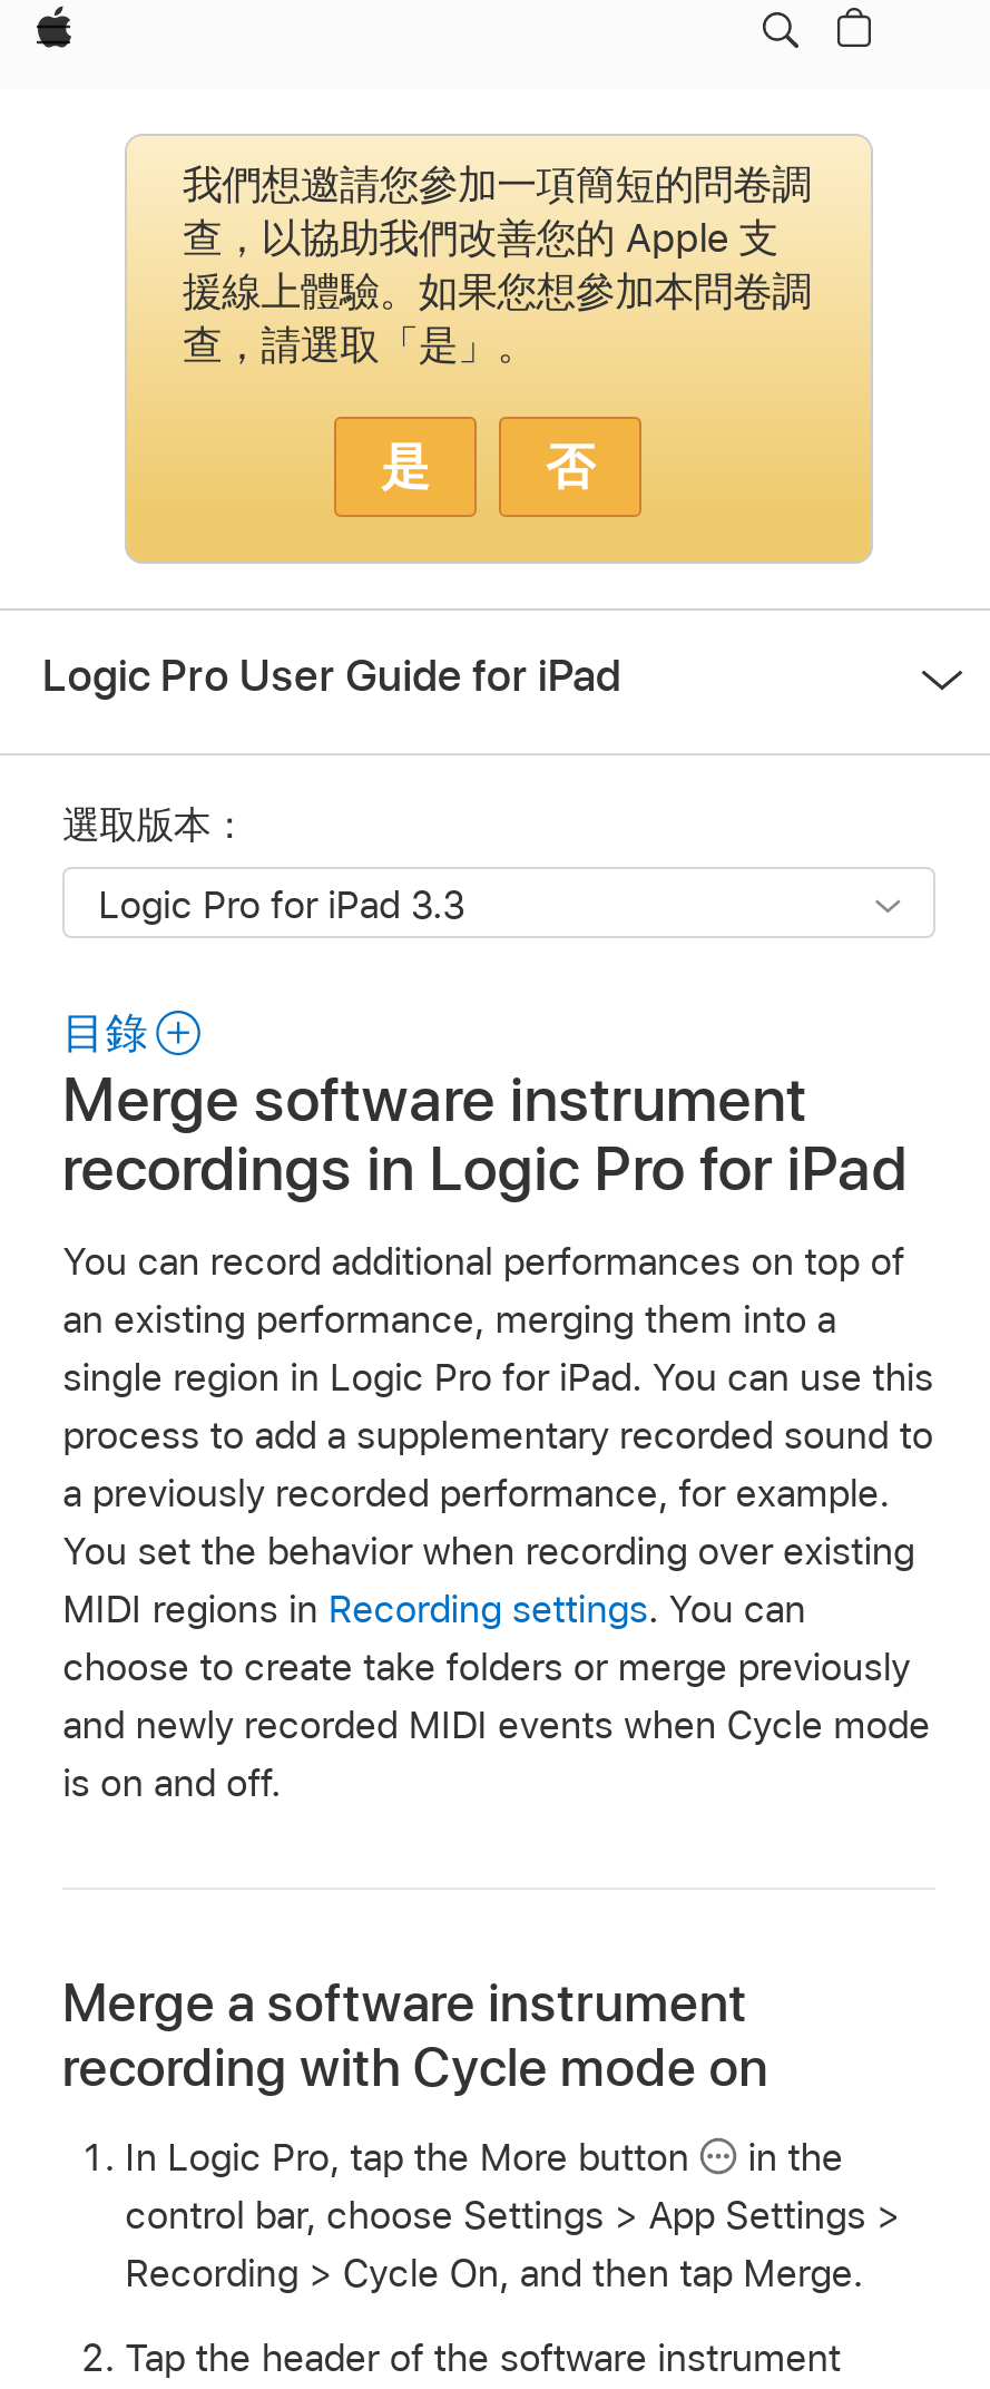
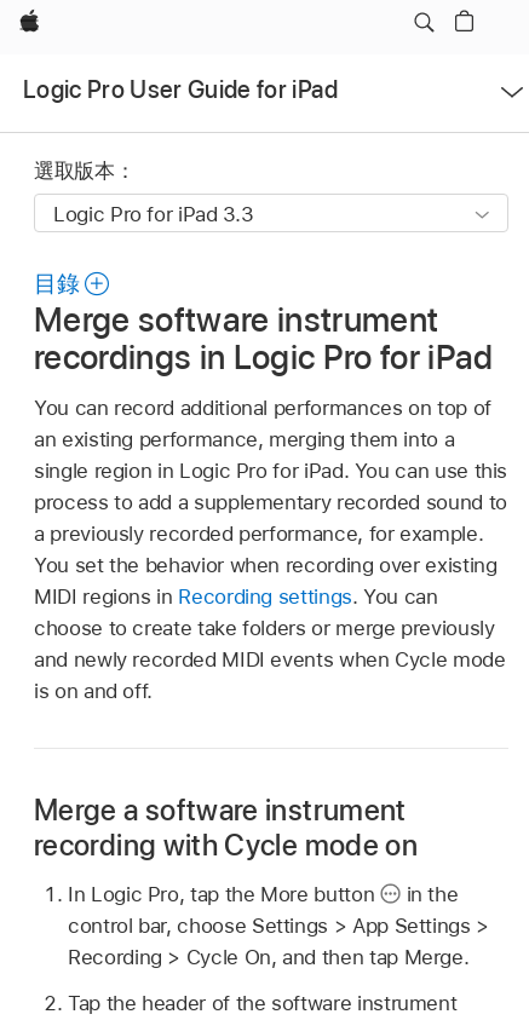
[125,134,873,566] [image] | 我們想邀請您參加一項簡短的問卷調 | 查，以協助我們改善您的 Apple 支 | 援線上體驗。如果您想參加本問卷調 | 查，請選取「是」。 | 是 | 否 -> none

